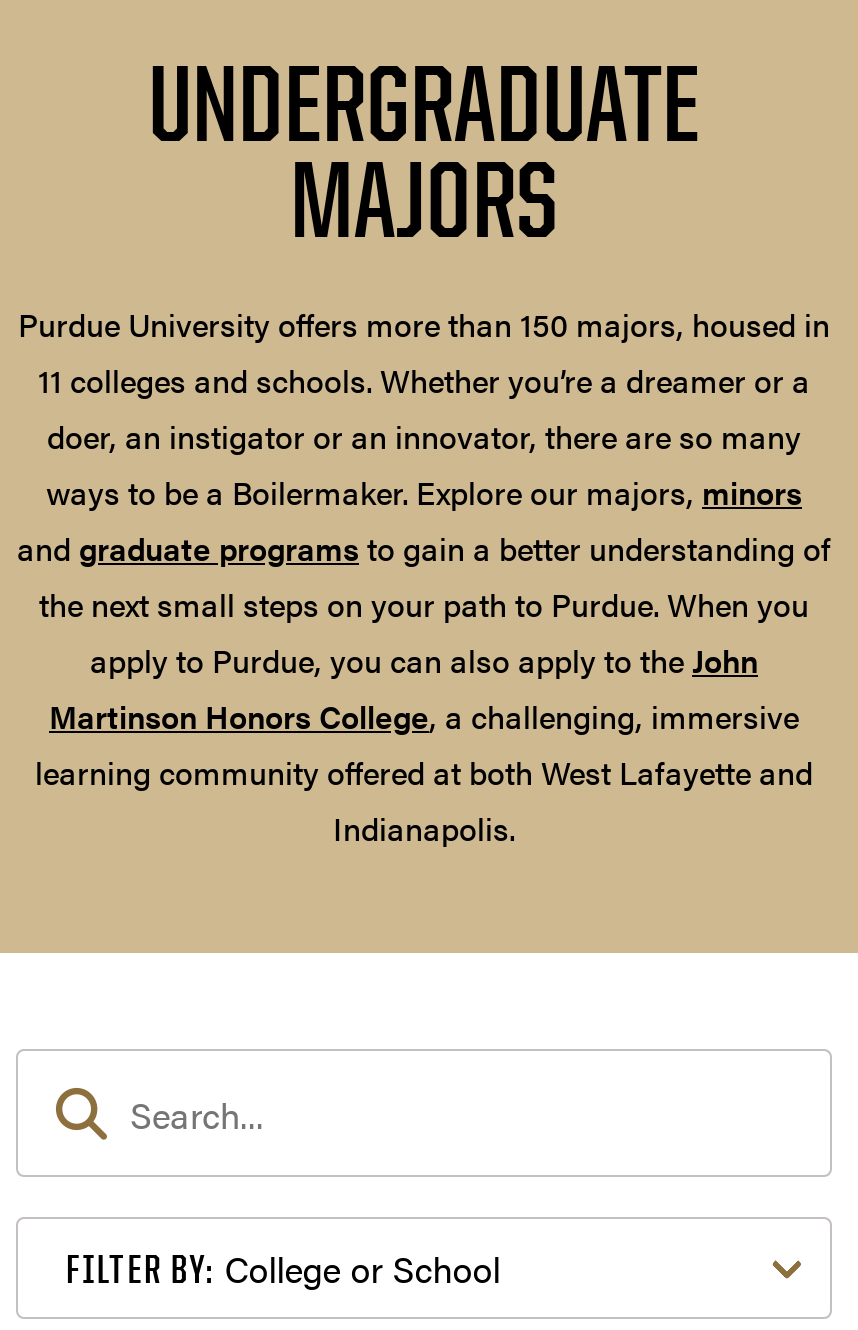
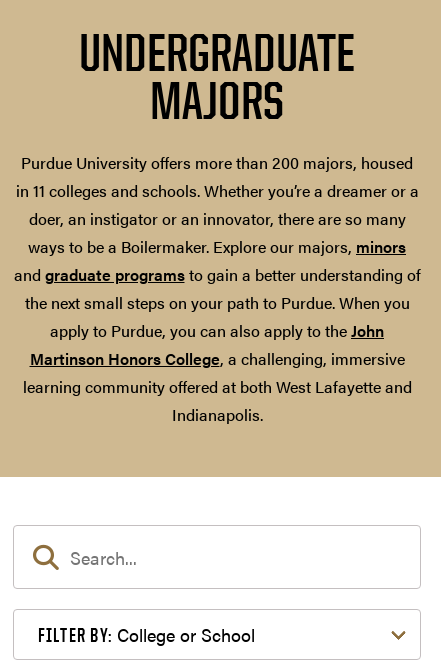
[18,301,830,403] Purdue University offers more than 150 majors, housed in | 11 colleges and schools. Whether you’re a dreamer or a -> [15,151,418,202] Purdue University offers more than 200 majors, housed | in 11 colleges and schools. Whether you’re a dreamer or a

